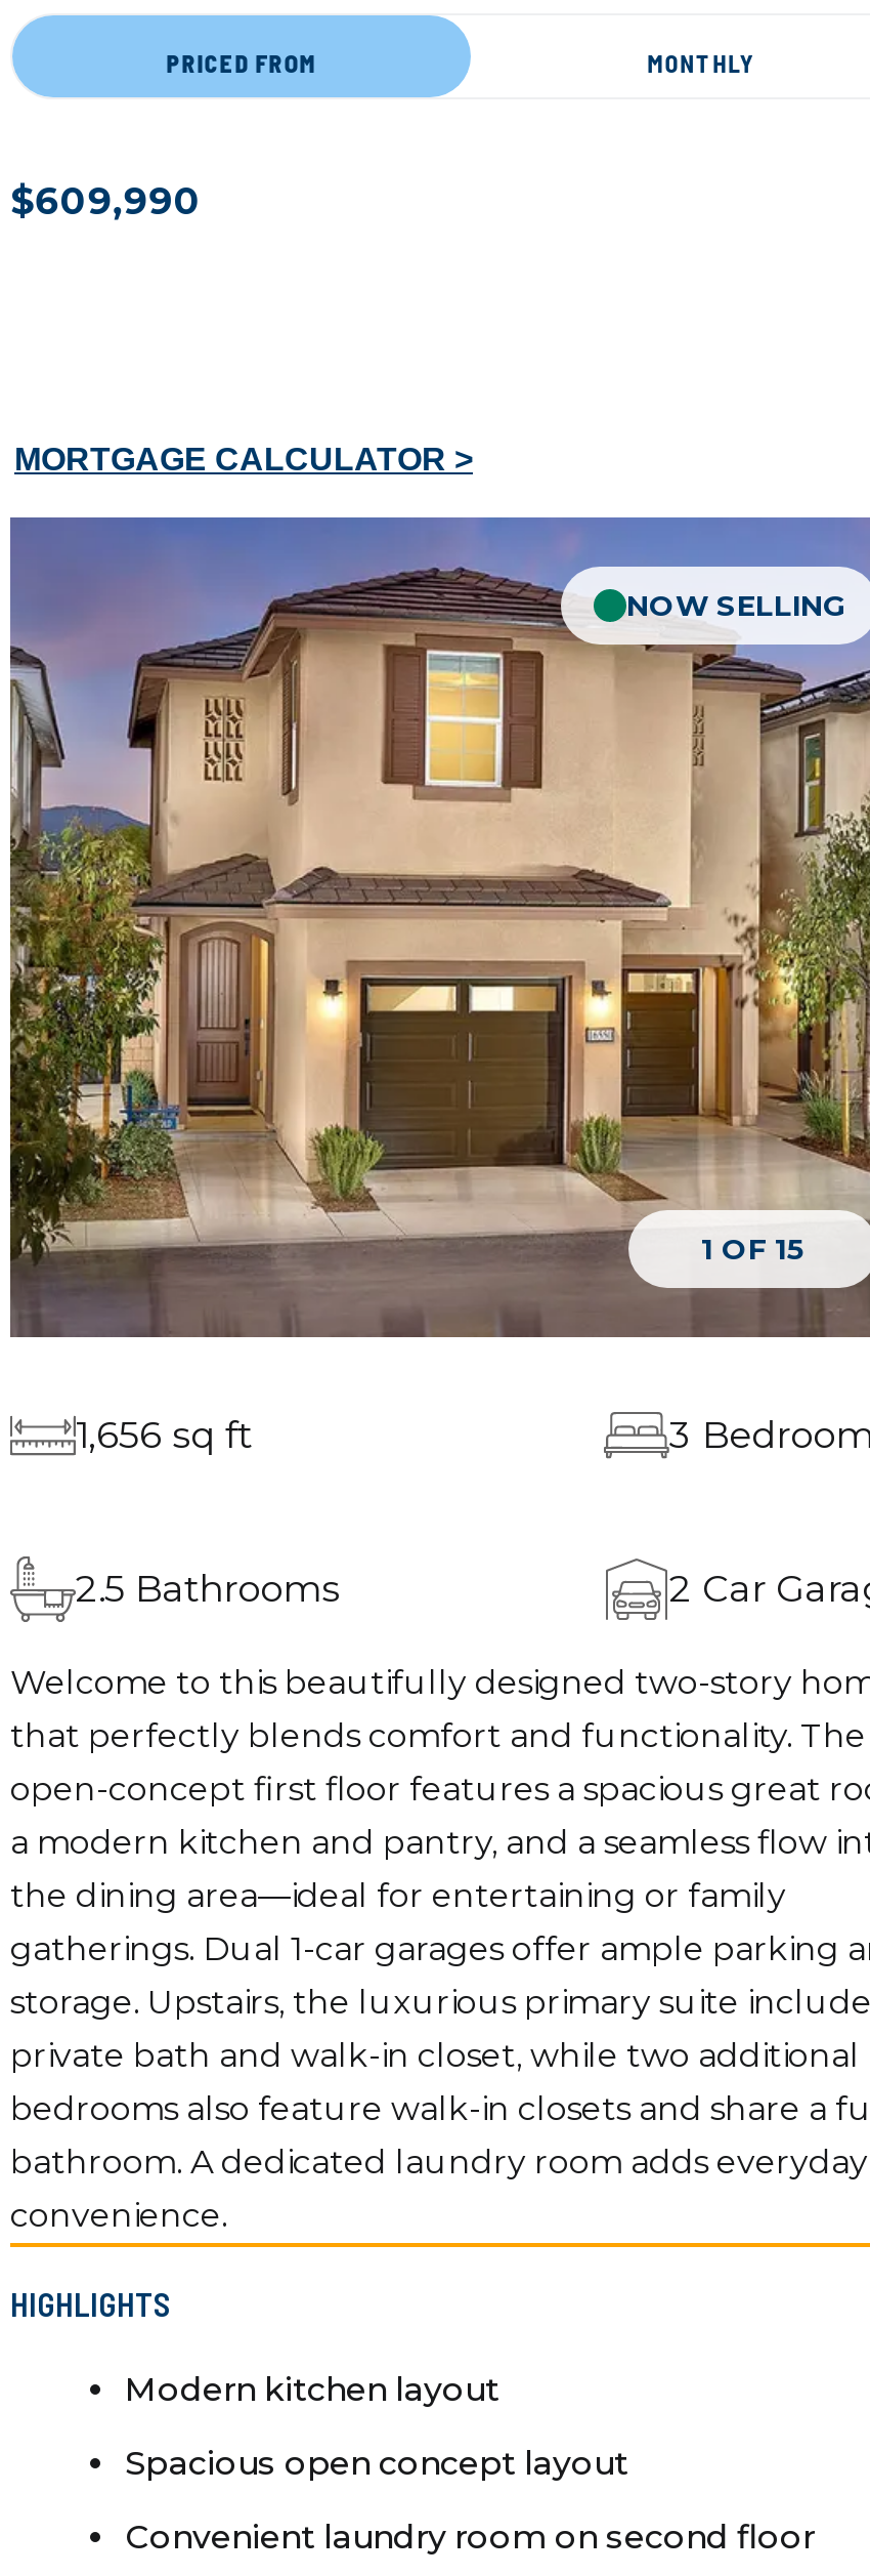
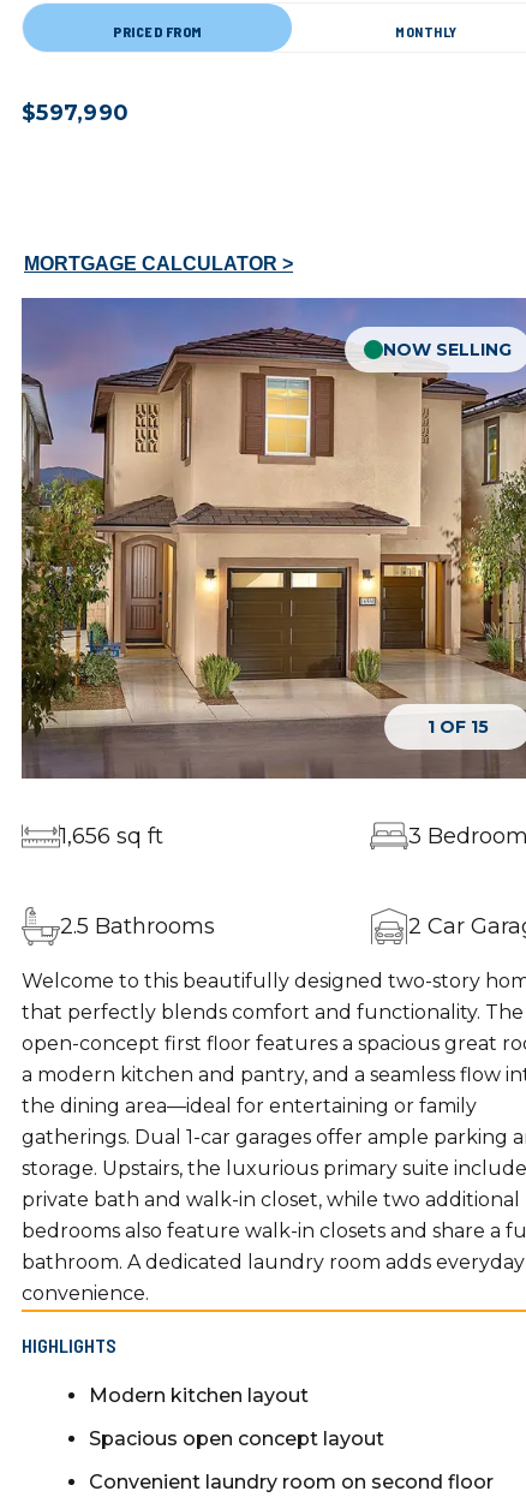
[10,178,201,223] $609,990 -> [22,99,129,126] $597,990

